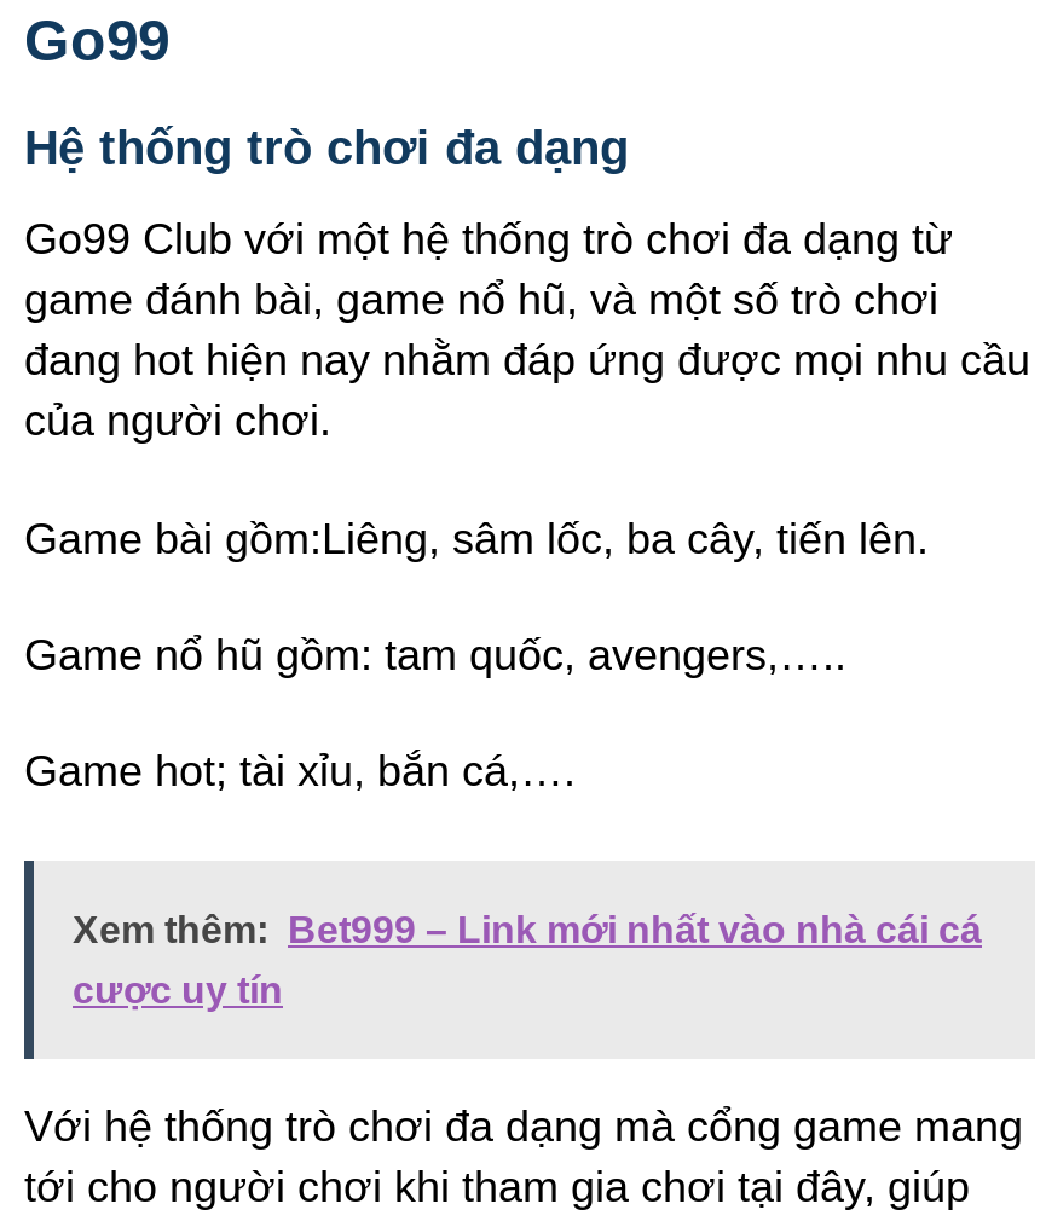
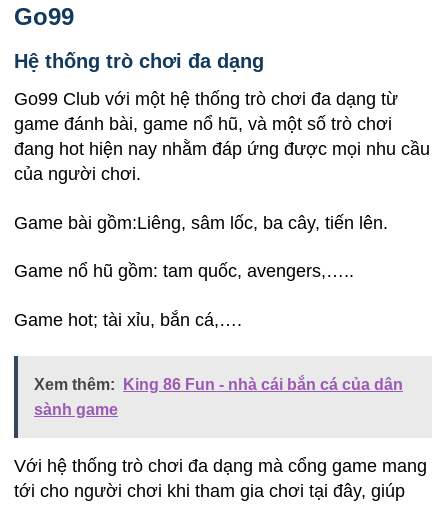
[73,909,982,950] Xem thêm: Bet999 – Link mới nhất vào nhà cái cá -> [34,376,403,393] Xem thêm: King 86 Fun - nhà cái bắn cá của dân
[73,969,283,1010] cược uy tín -> [34,401,118,418] sành game

